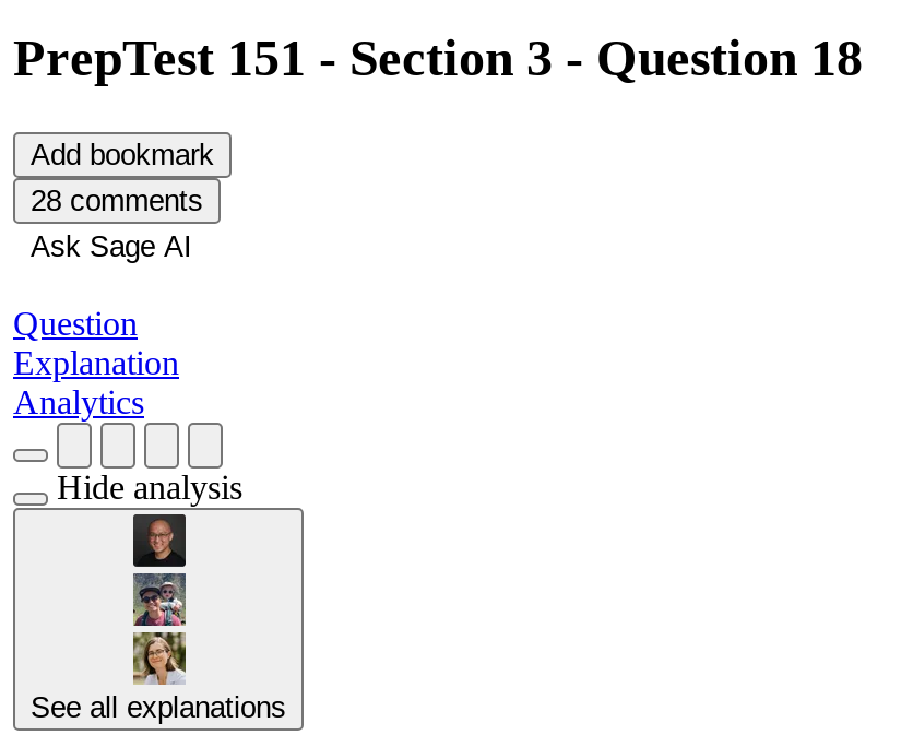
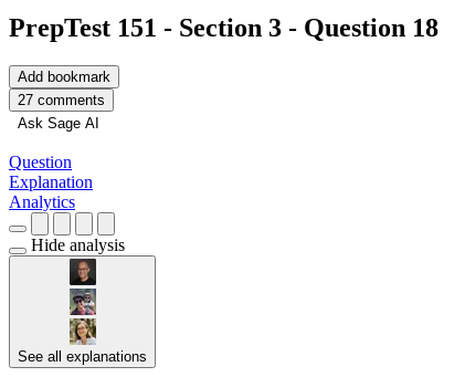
[31,184,203,217] 28 comments -> [18,92,105,108] 27 comments

